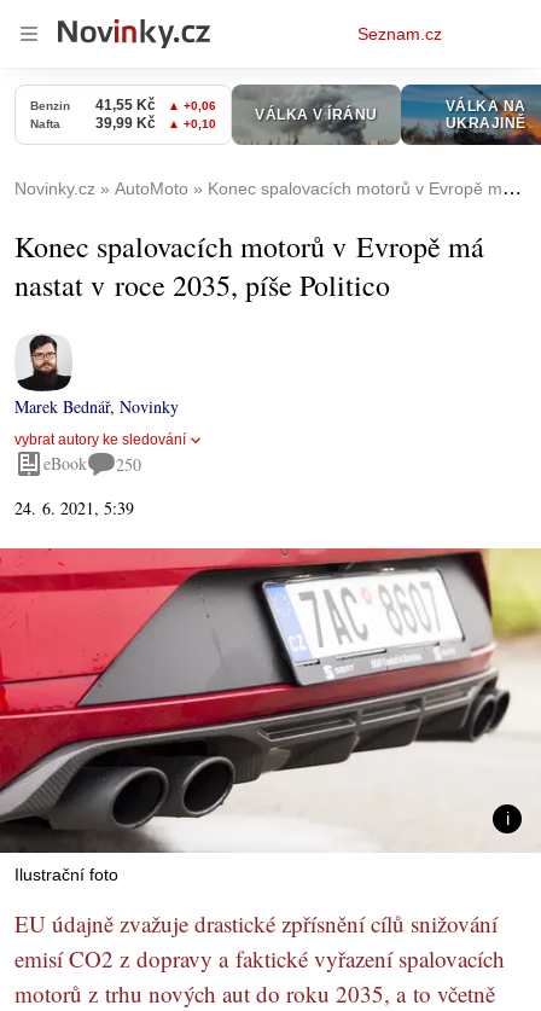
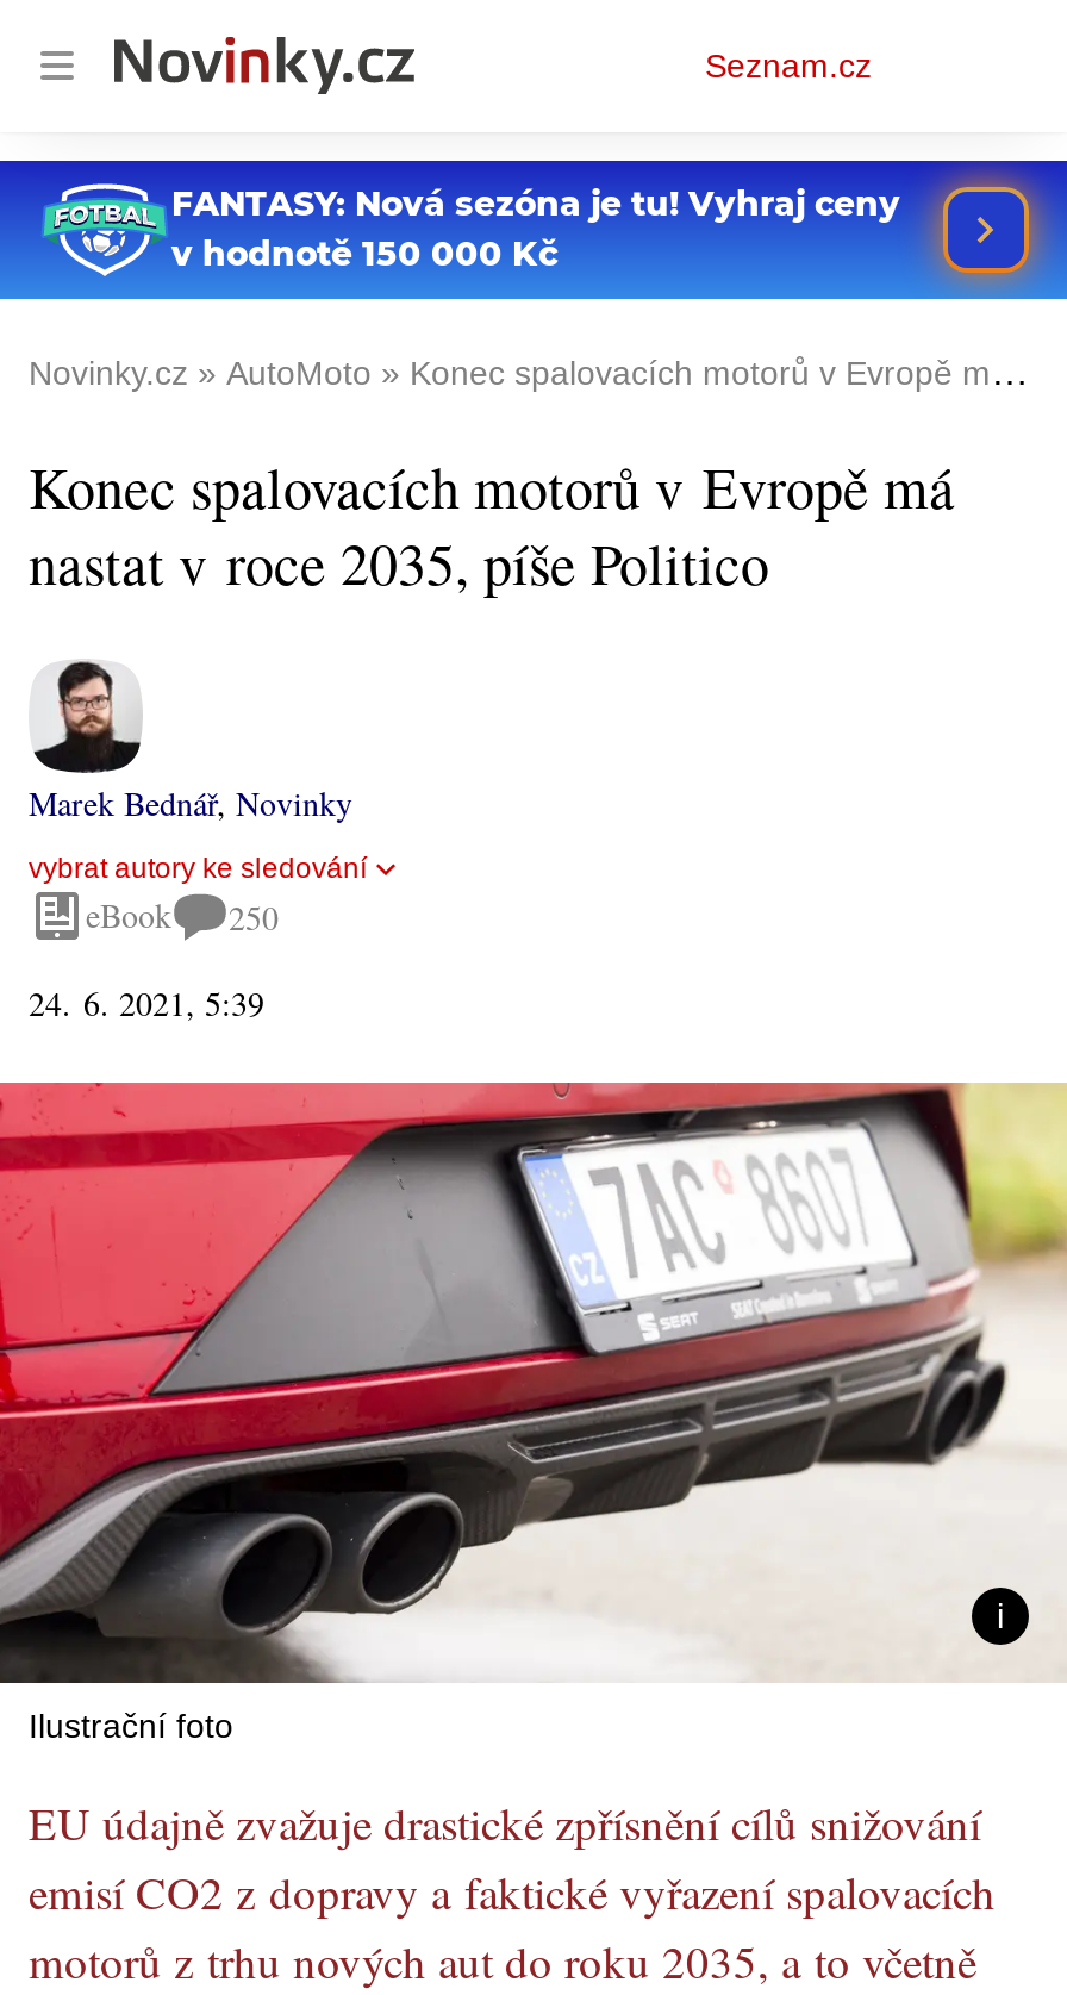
[4,82,537,151] [image] -> [7,158,1060,301] [image]

